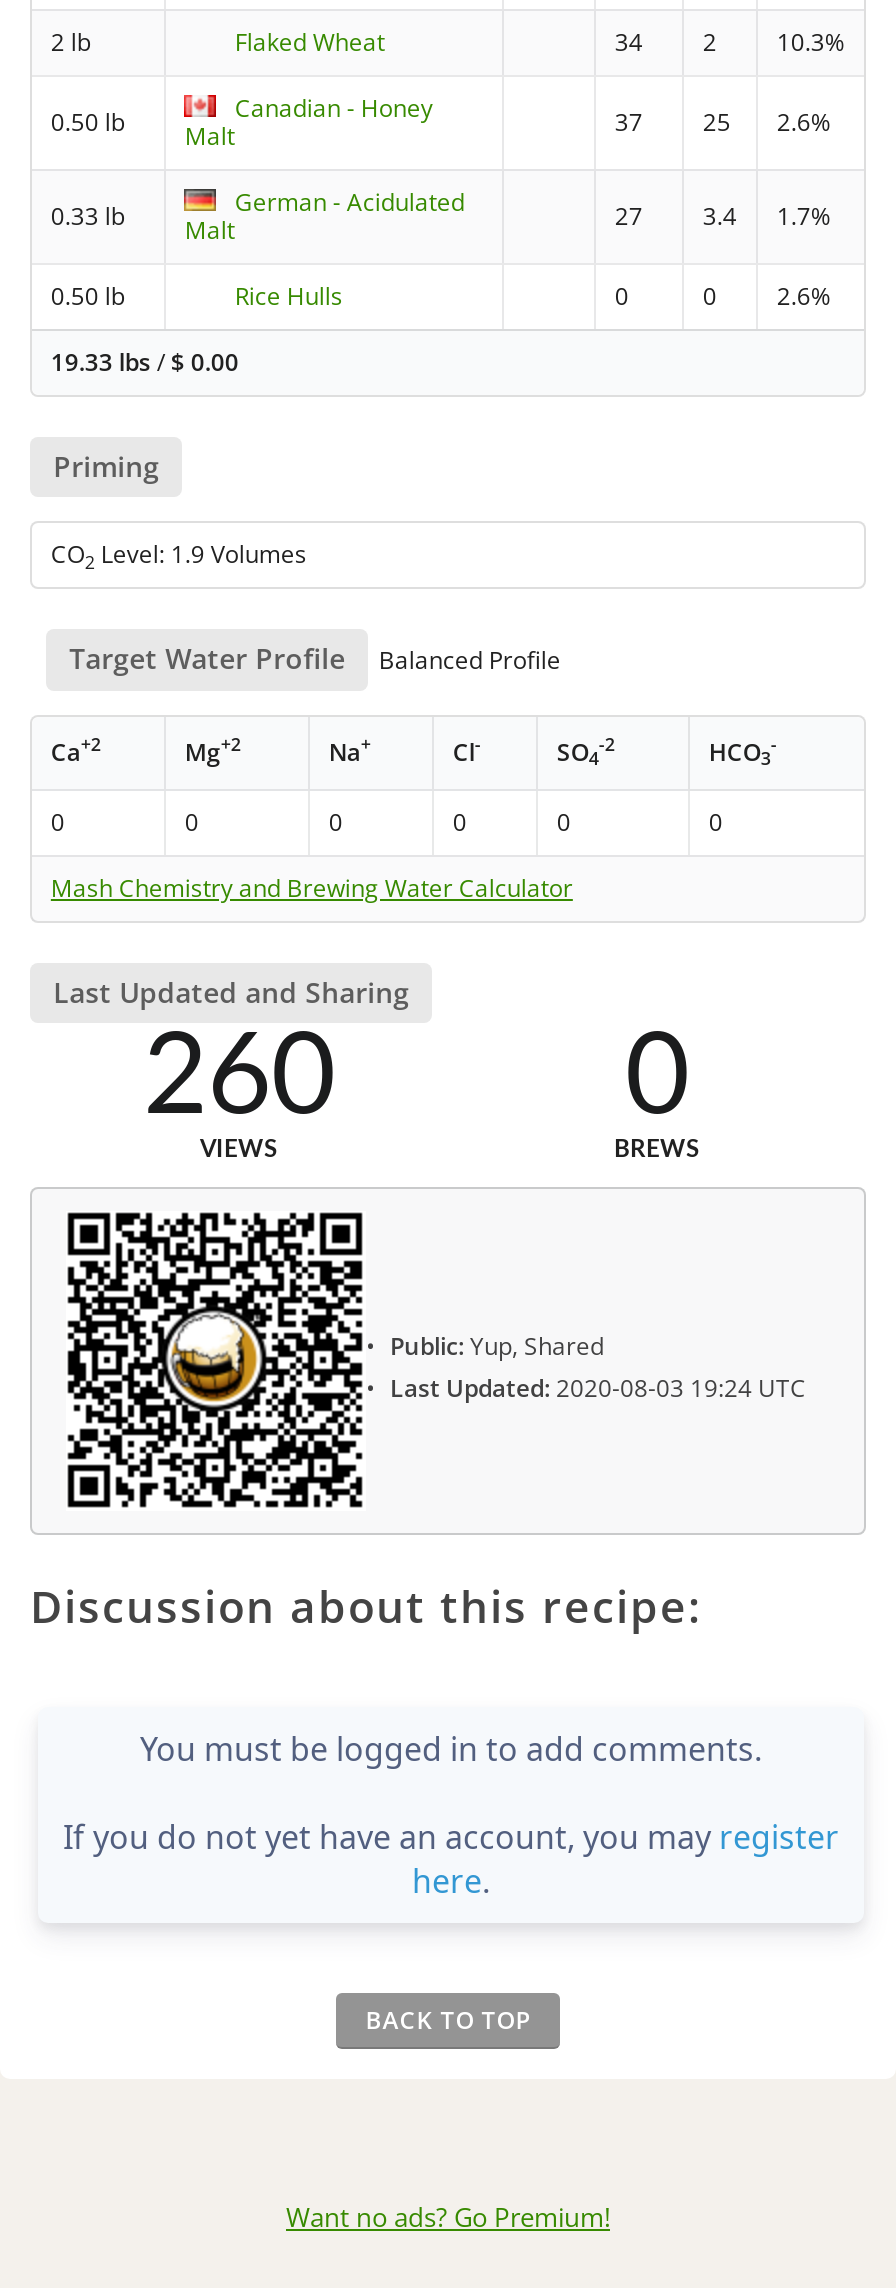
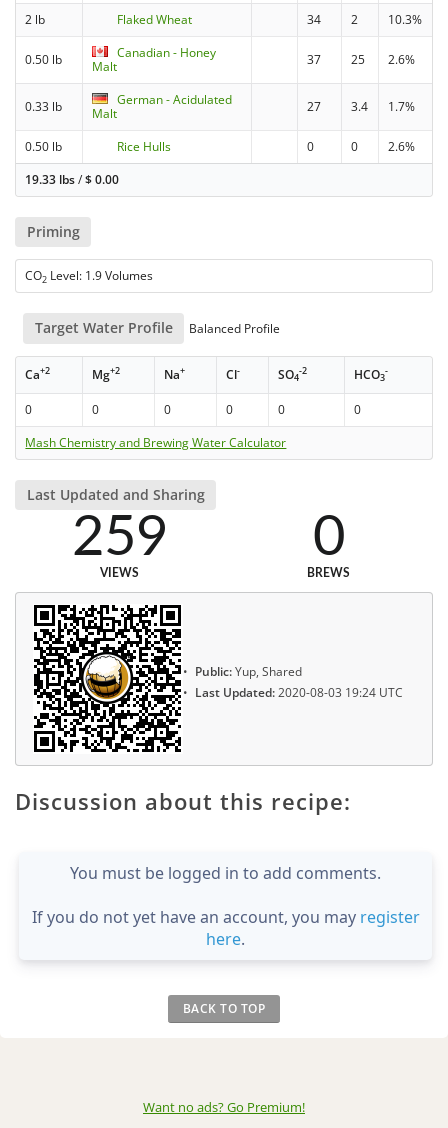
[143,1023,335,1135] 260 -> [71,510,167,566] 259

